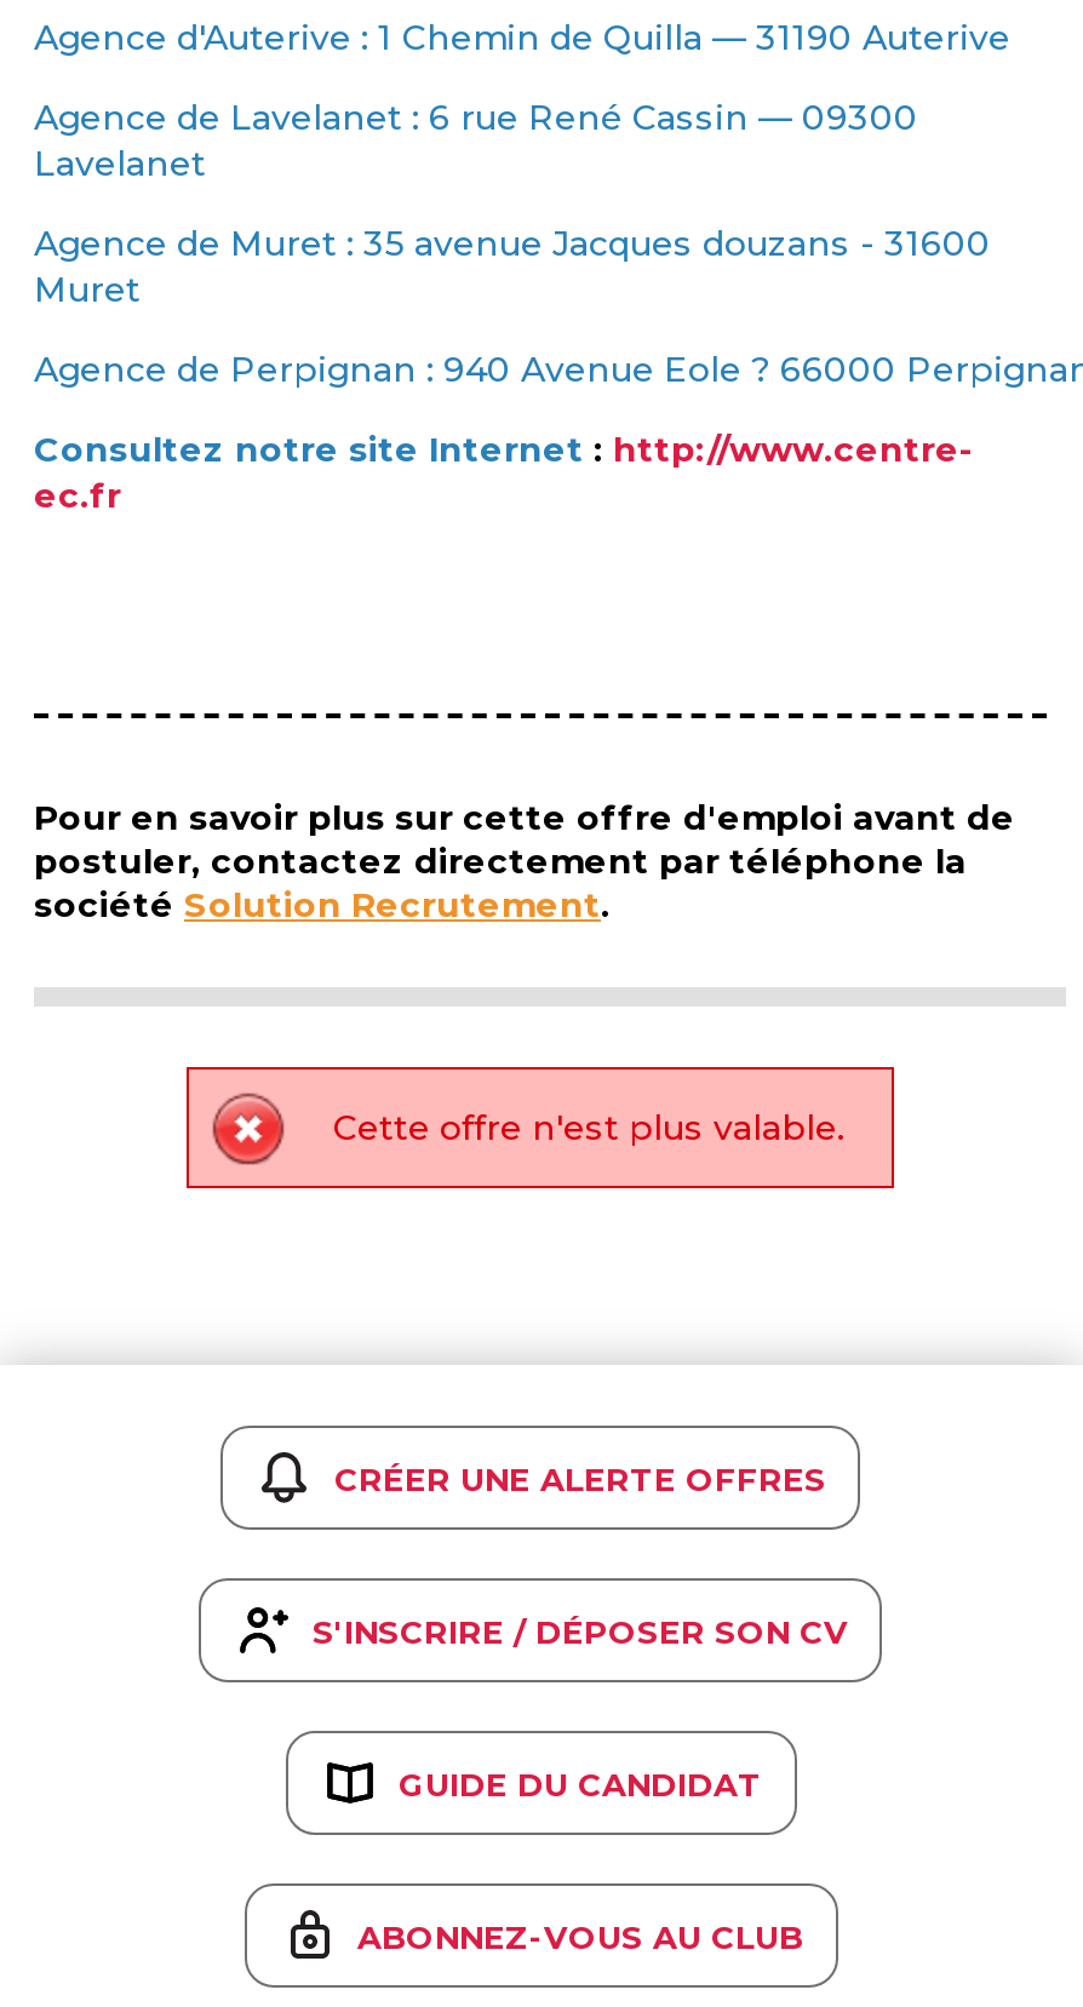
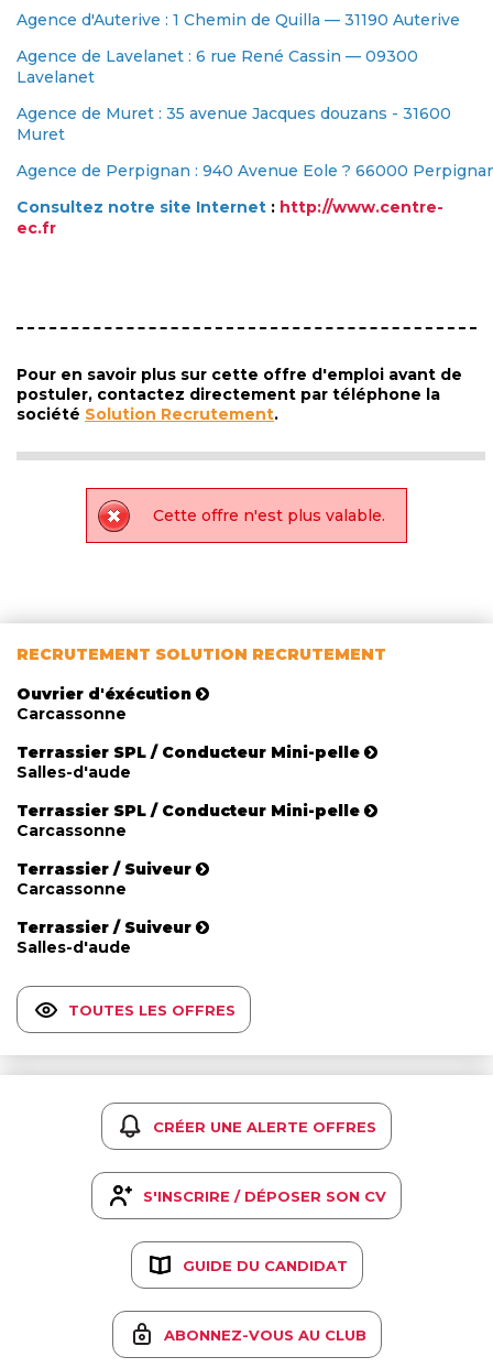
none -> [17,645,386,1019] RECRUTEMENT SOLUTION RECRUTEMENT | Ouvrier d'éxécution | Carcassonne | Terrassier SPL / Conducteur Mini-pelle | Salles-d'aude | Terrassier SPL / Conducteur Mini-pelle | Carcassonne | Terrassier / Suiveur | Carcassonne | Terrassier / Suiveur | Salles-d'aude | TOUTES LES OFFRES

